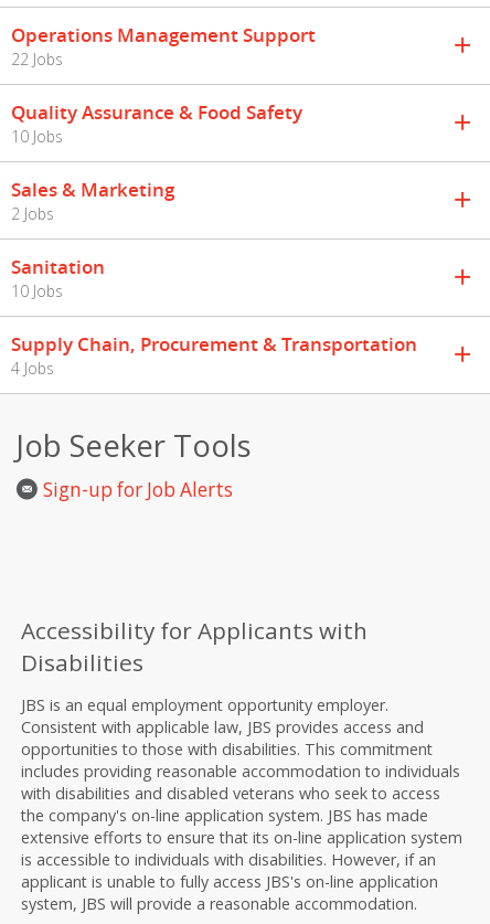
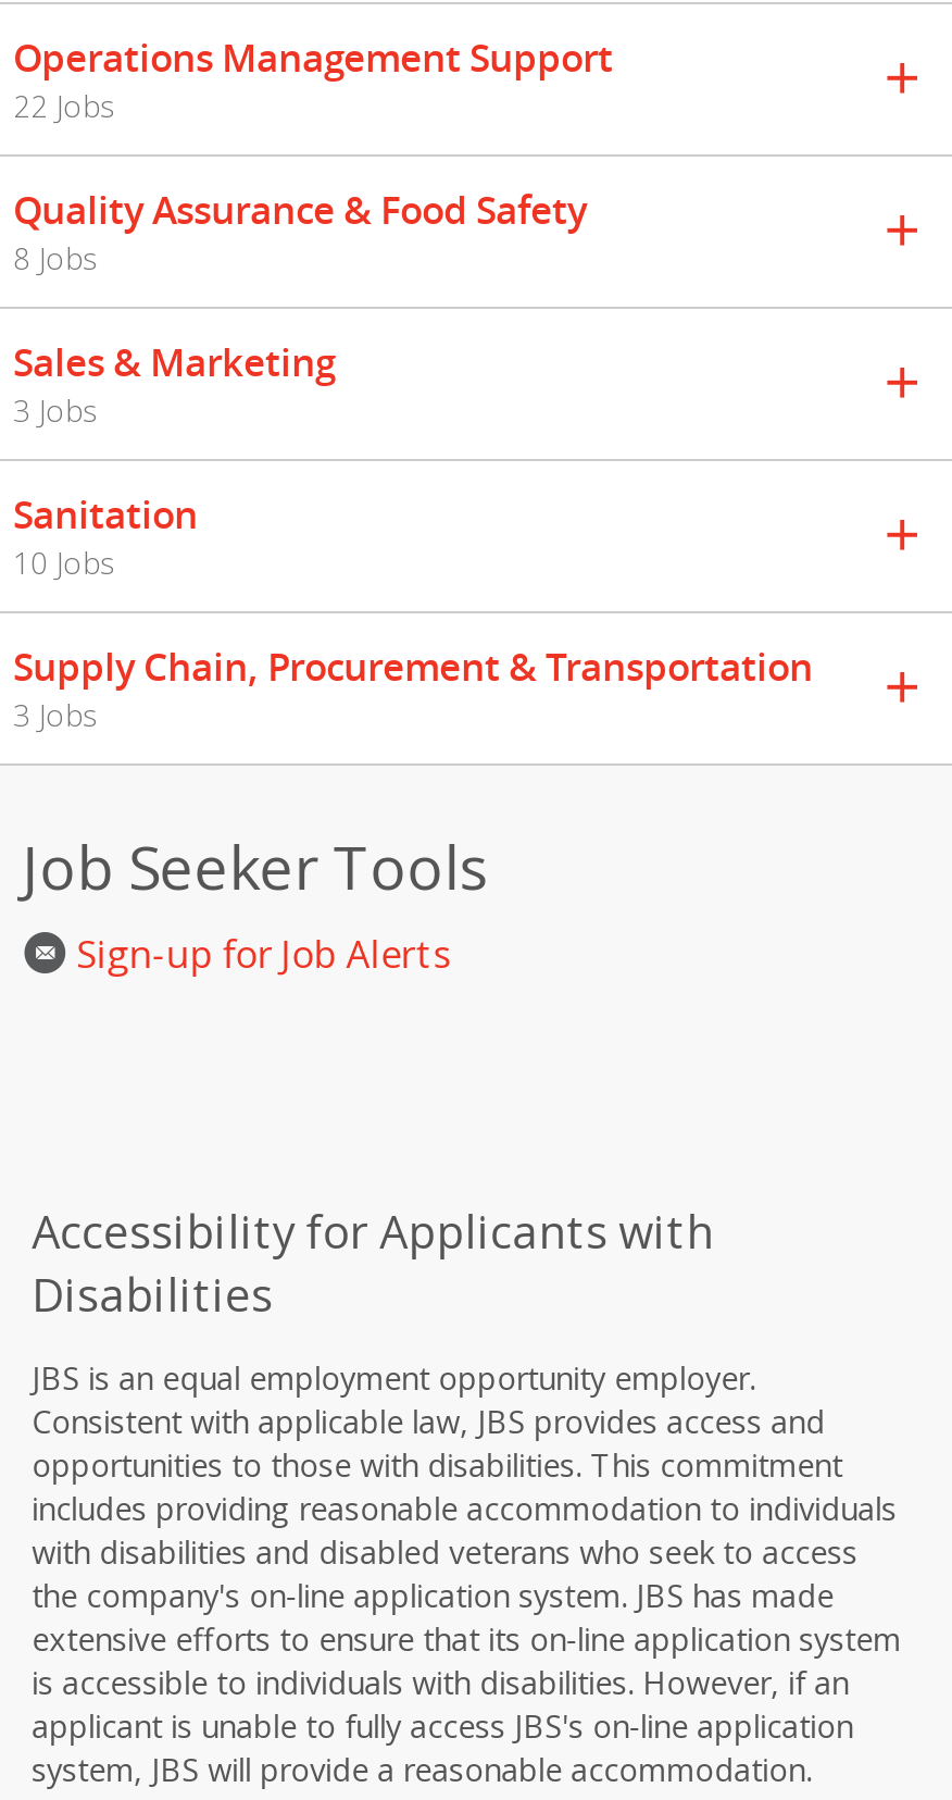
[11,126,63,147] 10 Jobs -> [13,237,98,278] 8 Jobs
[11,203,54,224] 2 Jobs -> [13,389,98,430] 3 Jobs
[11,357,54,378] 4 Jobs -> [13,693,98,734] 3 Jobs

